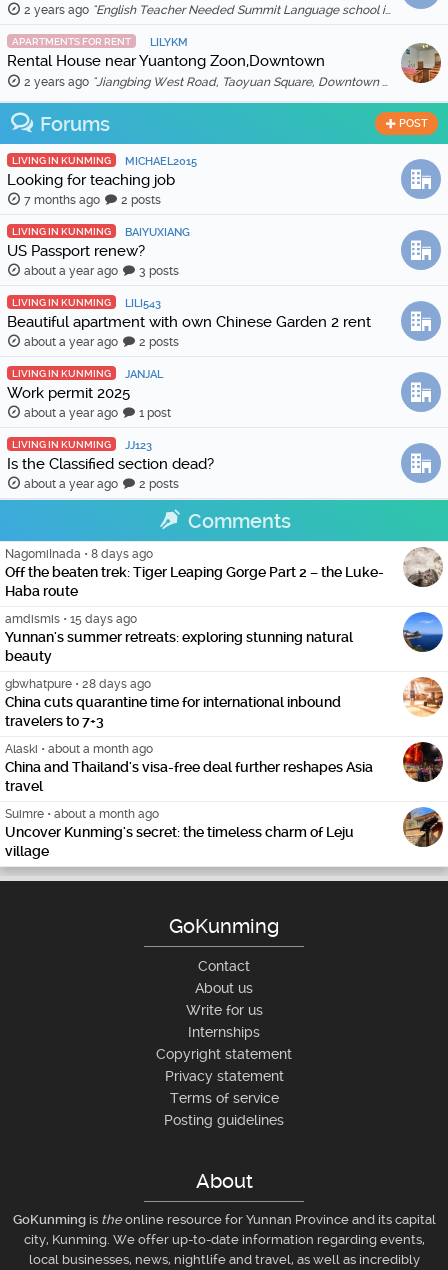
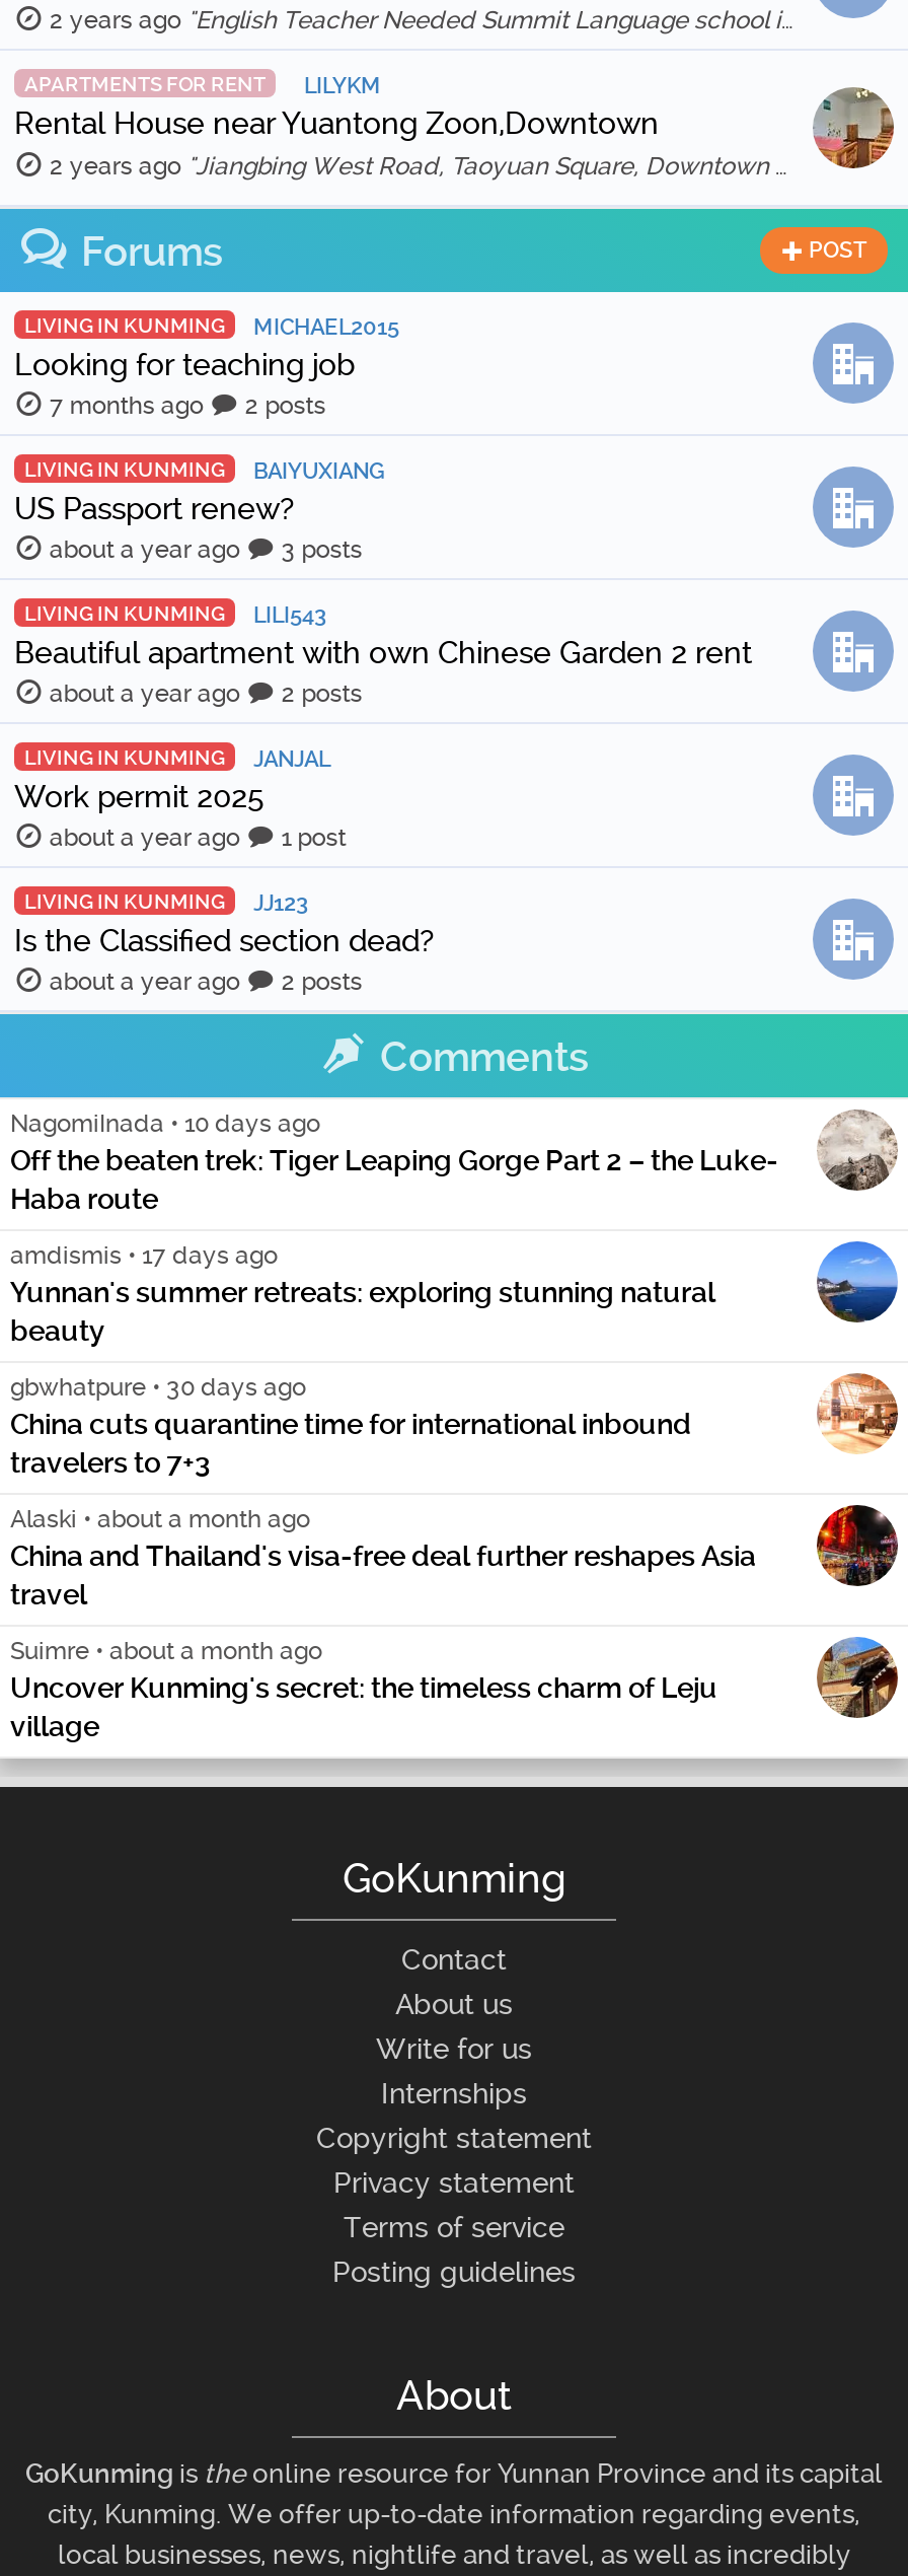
[5,547,153,561] NagomiInada • 8 days ago -> [10,1110,320,1138] NagomiInada • 10 days ago
[5,612,137,626] amdismis • 15 days ago -> [10,1242,278,1270] amdismis • 17 days ago
[5,677,151,691] gbwhatpure • 28 days ago -> [10,1374,306,1402] gbwhatpure • 30 days ago

